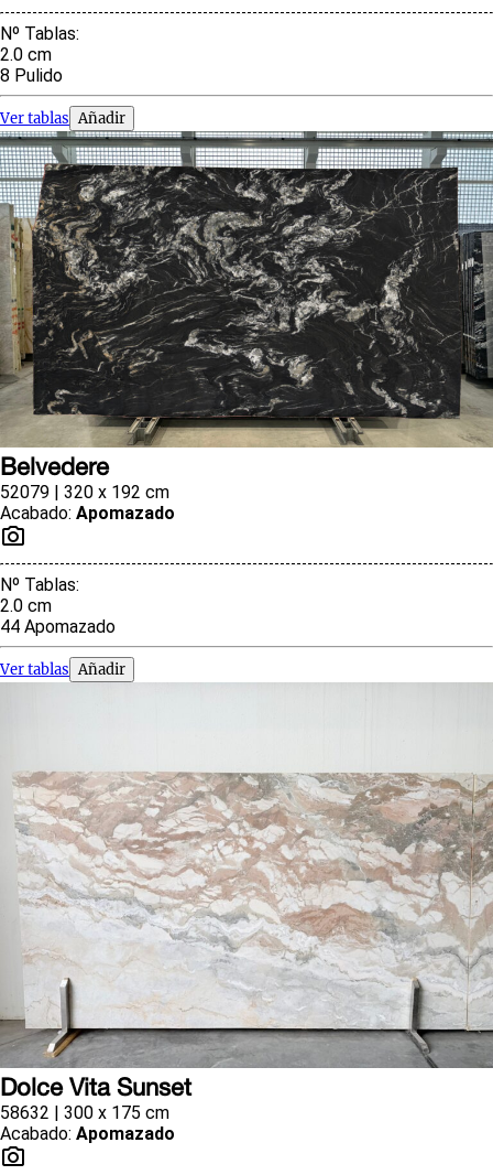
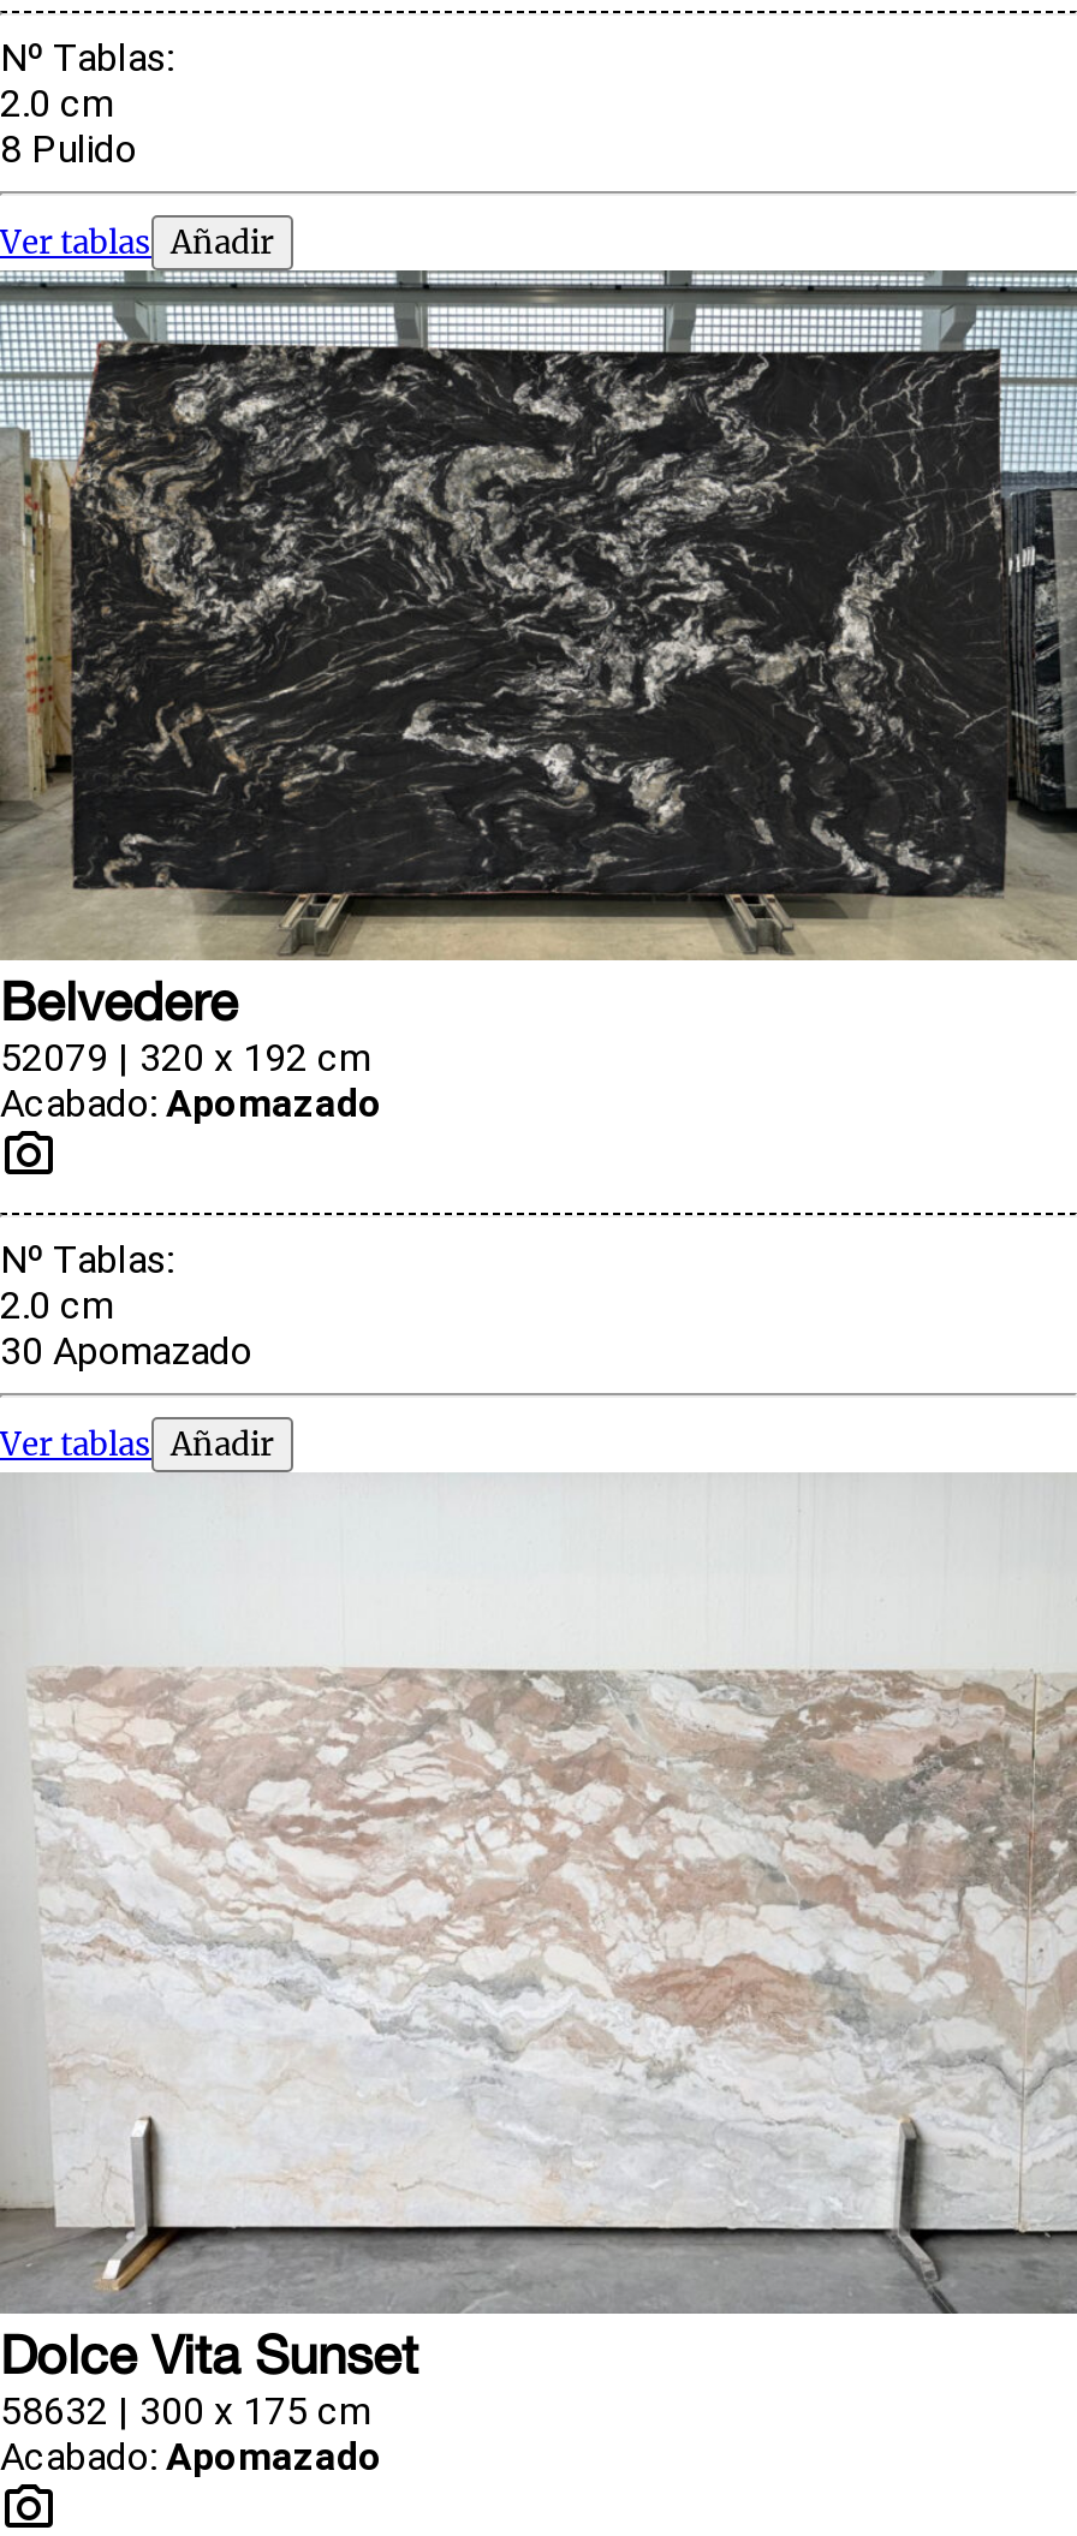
[0,616,116,637] 44 Apomazado -> [0,1327,252,1373] 30 Apomazado

